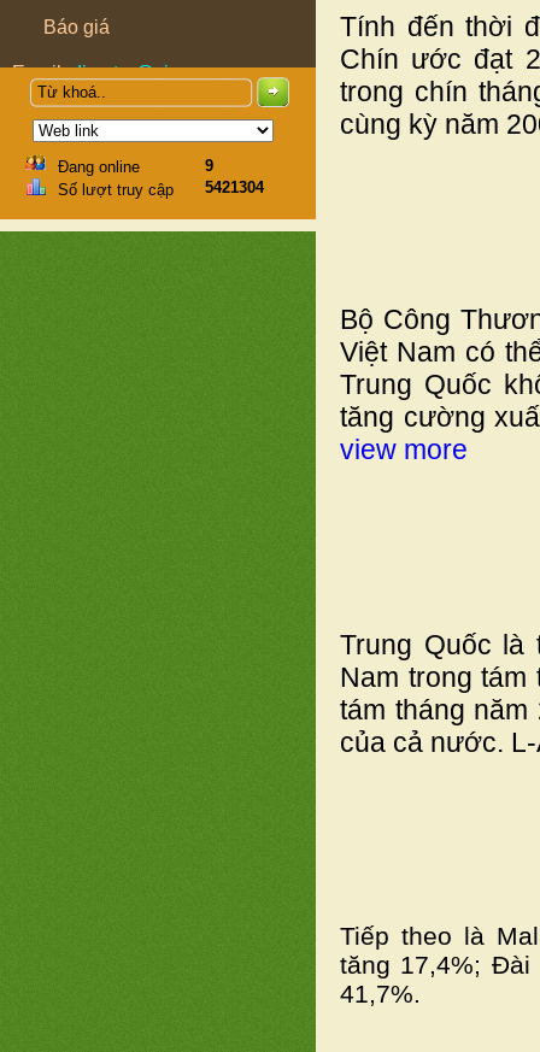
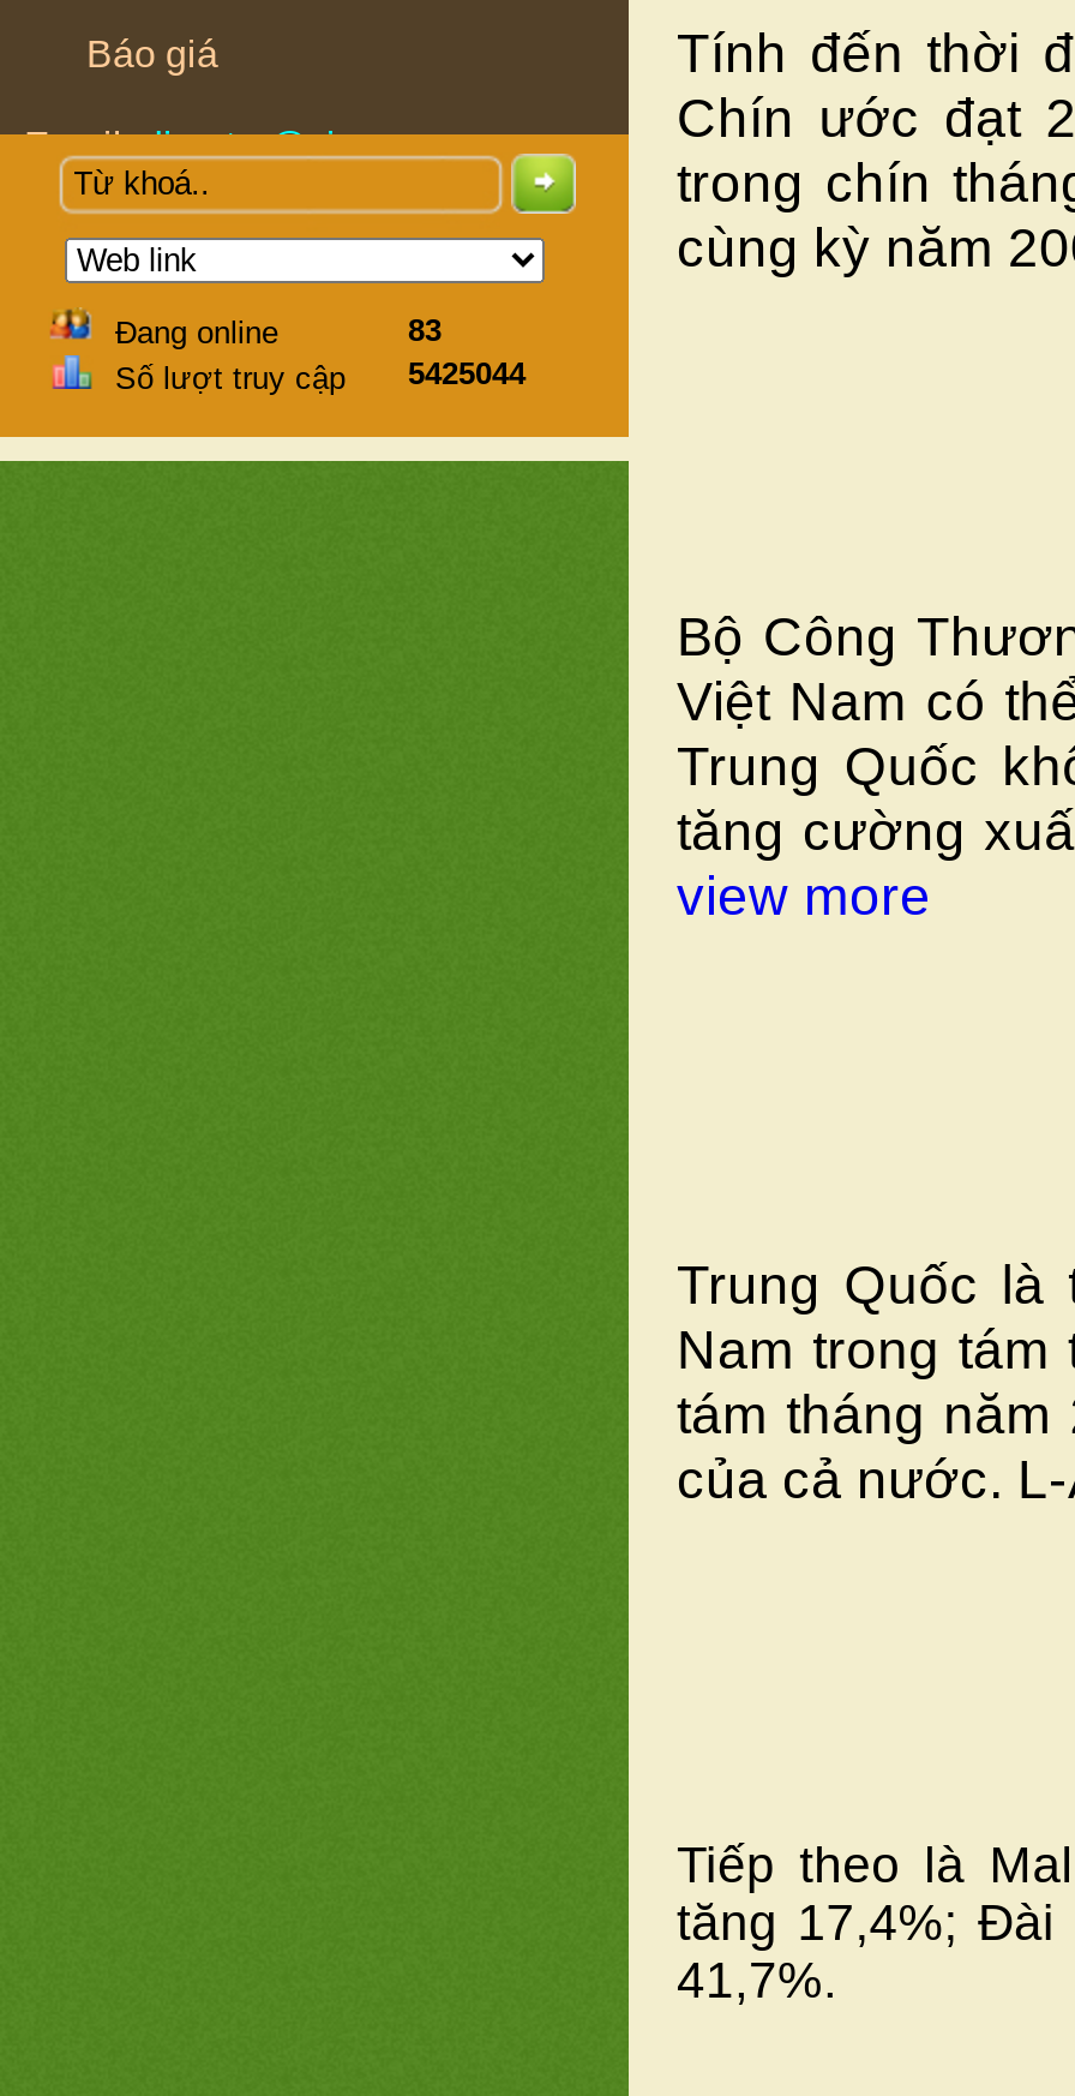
[205,157,213,175] 9 -> [408,312,442,348] 83
[53,178,264,199] Số lượt truy cập 5421304 -> [106,355,526,396] Số lượt truy cập 5425044

